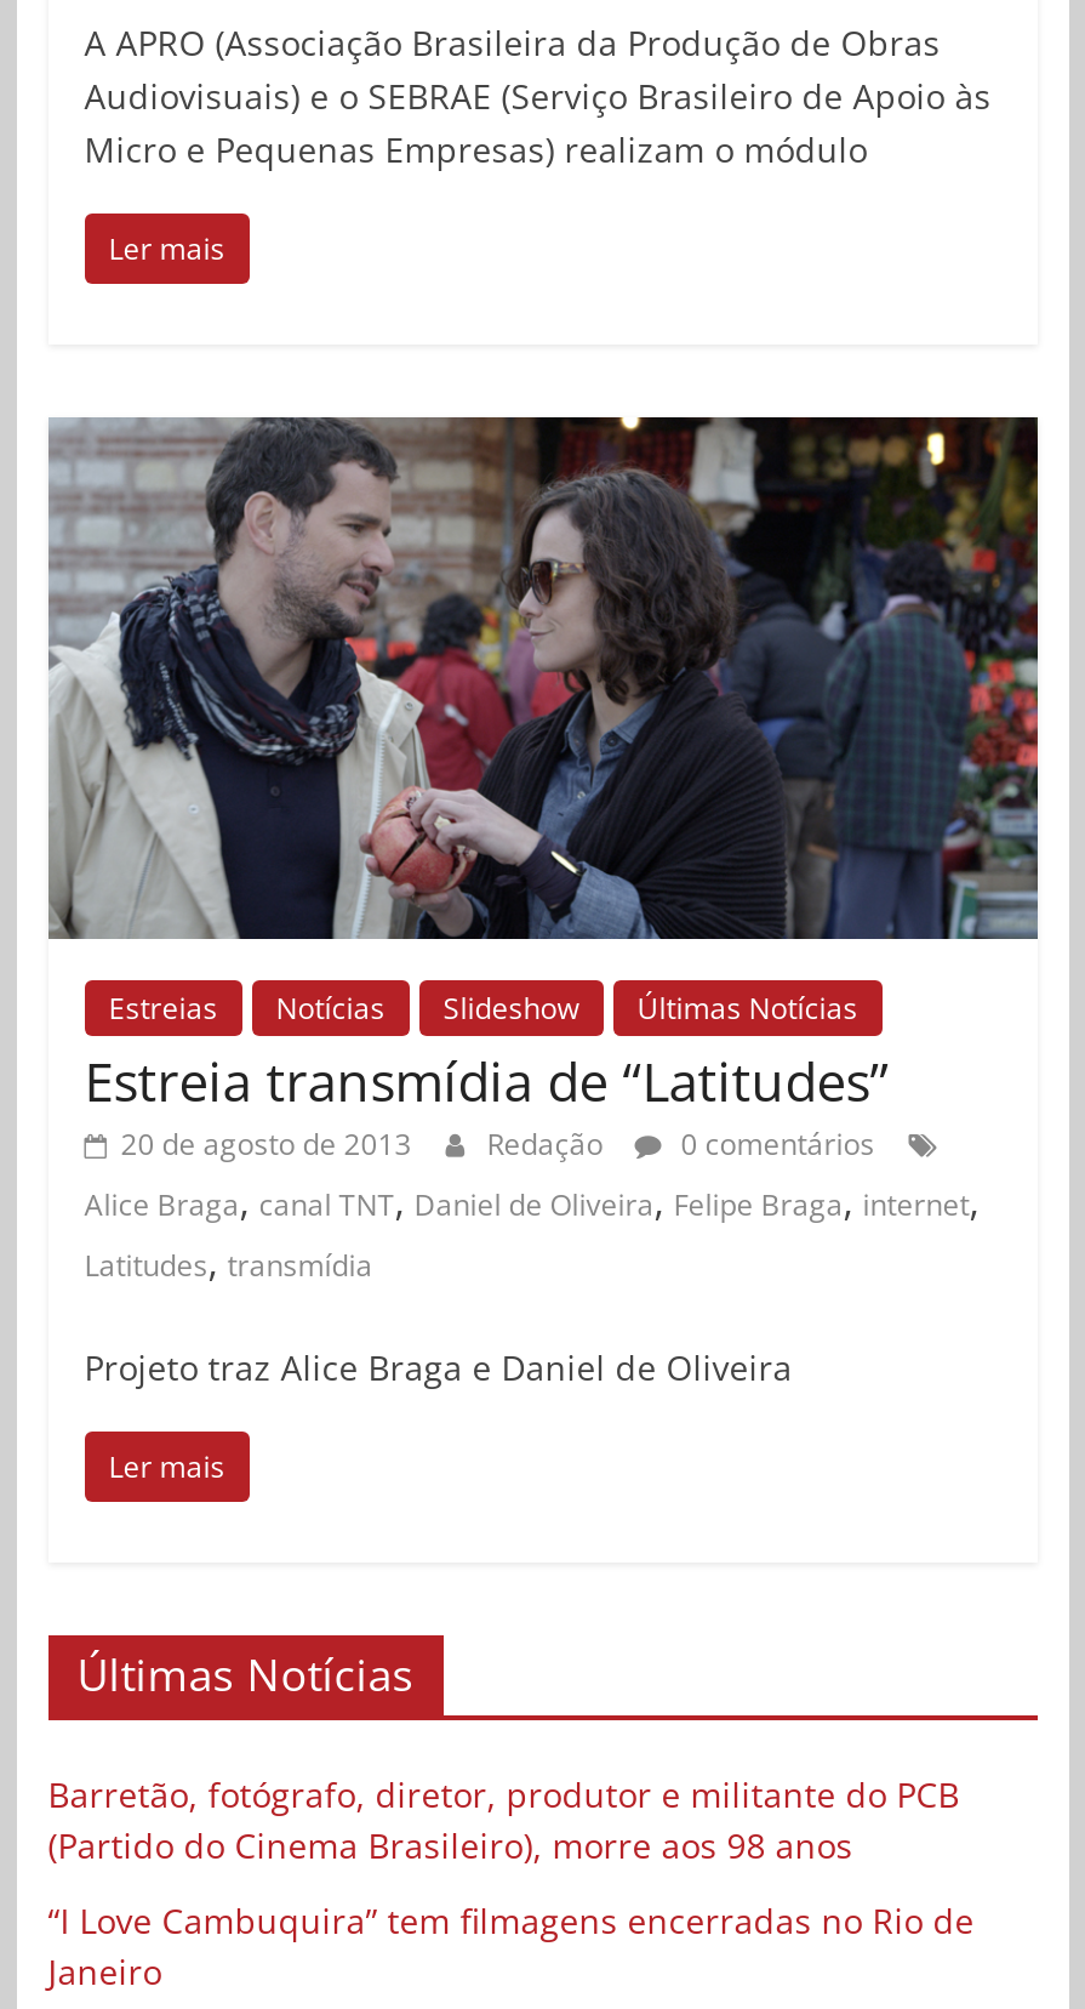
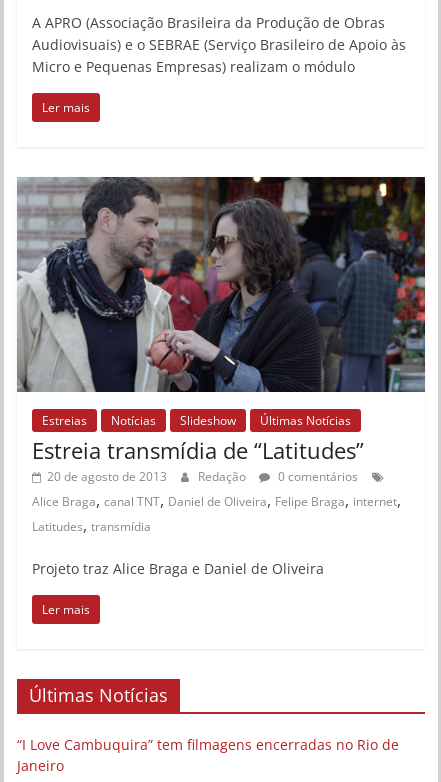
[48,1771,960,1868] Barretão, fotógrafo, diretor, produtor e militante do PCB | (Partido do Cinema Brasileiro), morre aos 98 anos -> none

